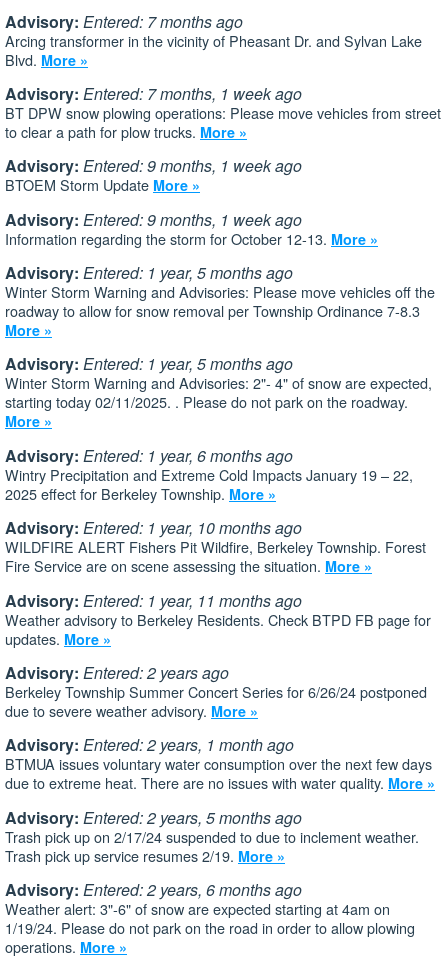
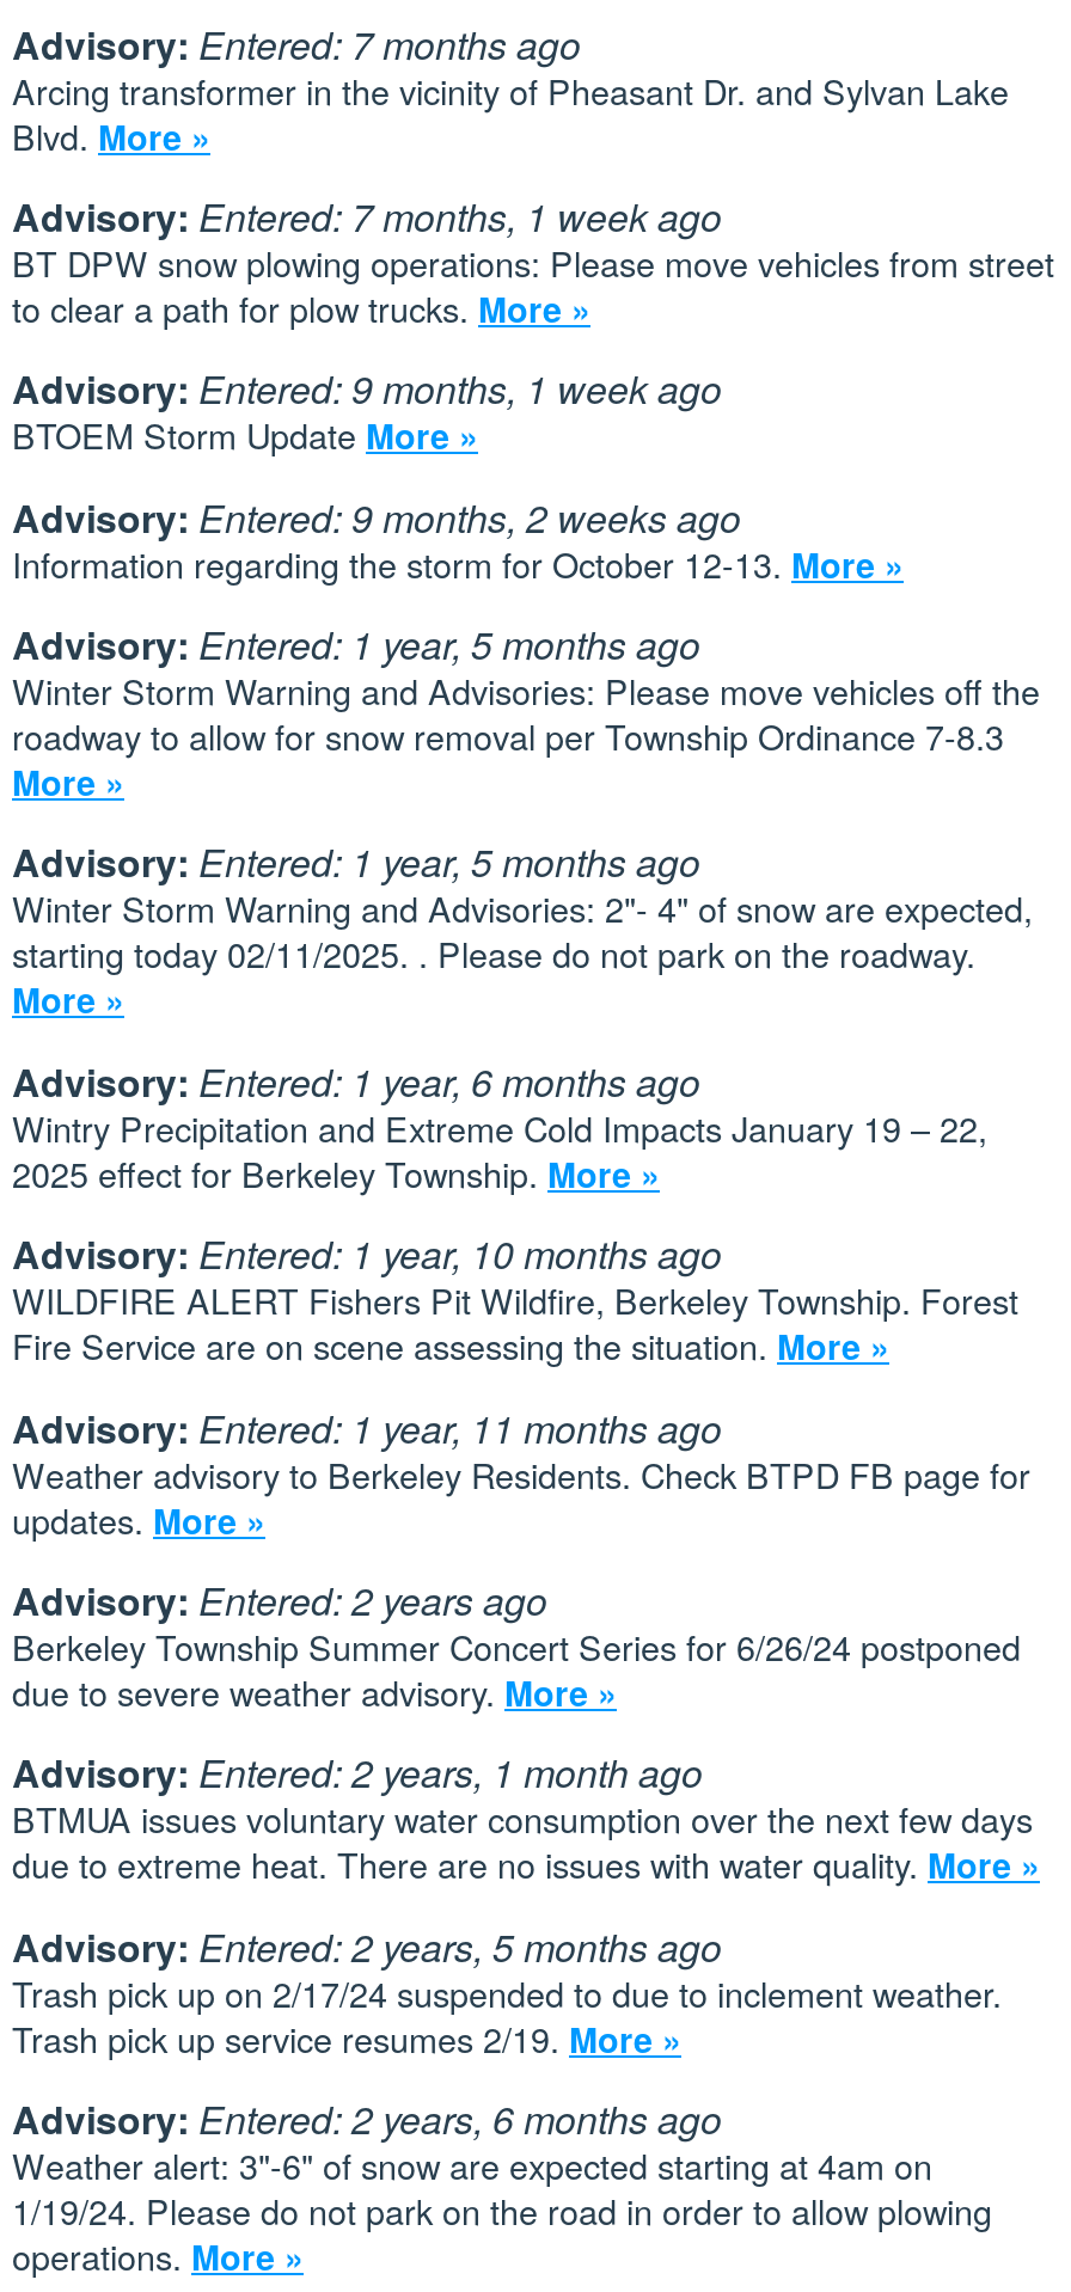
[5,208,302,231] Advisory: Entered: 9 months, 1 week ago -> [12,489,741,544] Advisory: Entered: 9 months, 2 weeks ago

